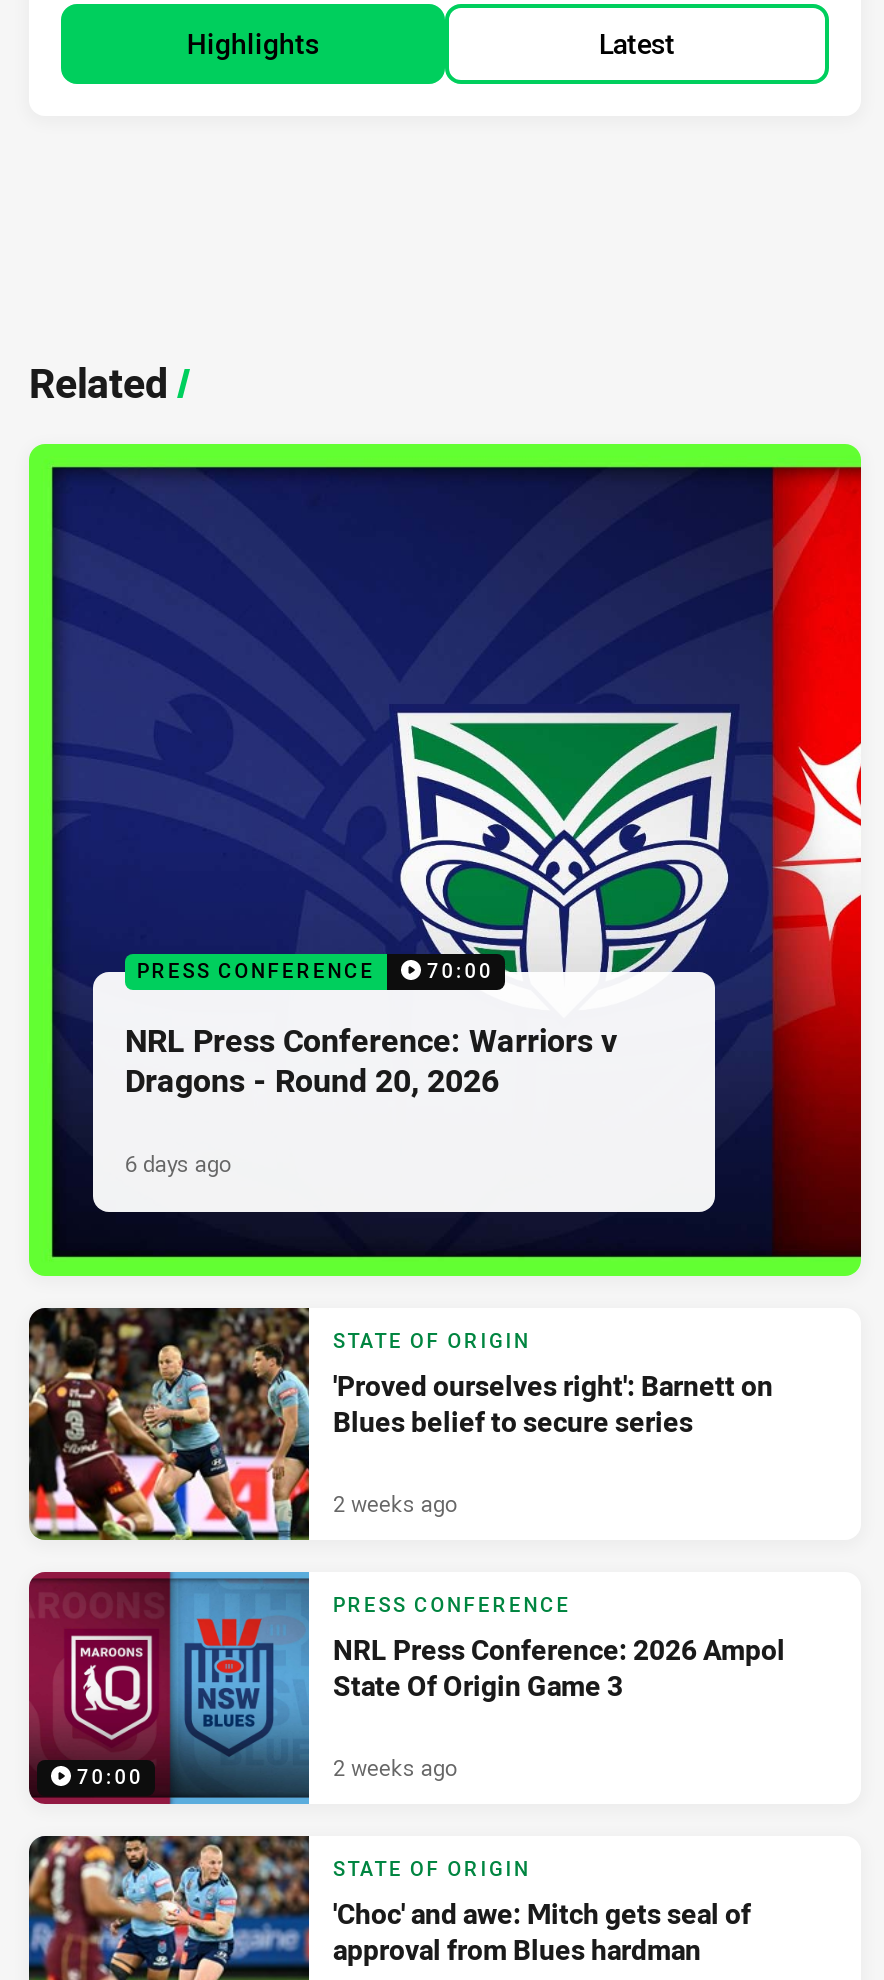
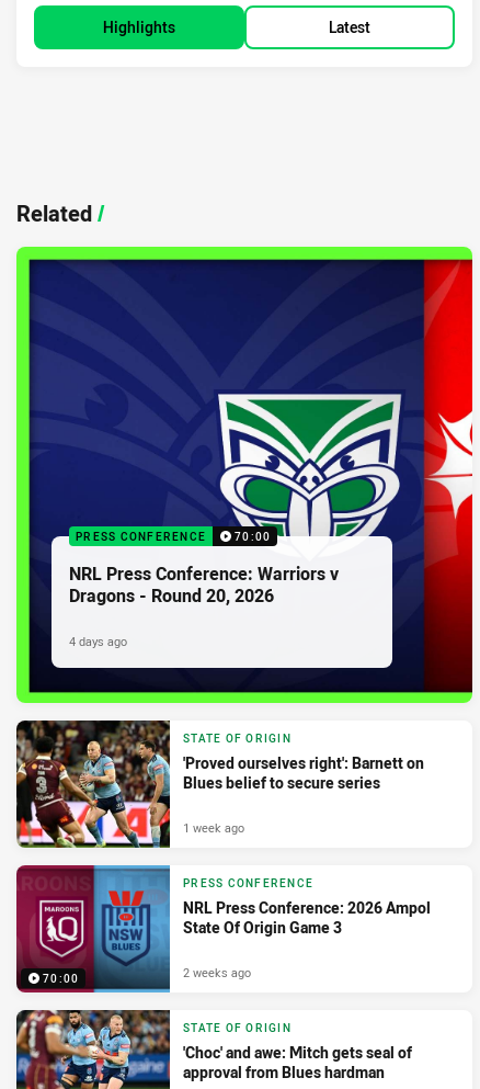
[125,1148,231,1178] 6 days ago -> [69,633,127,649] 4 days ago
[333,1488,457,1518] 2 weeks ago -> [183,819,244,836] 1 week ago

